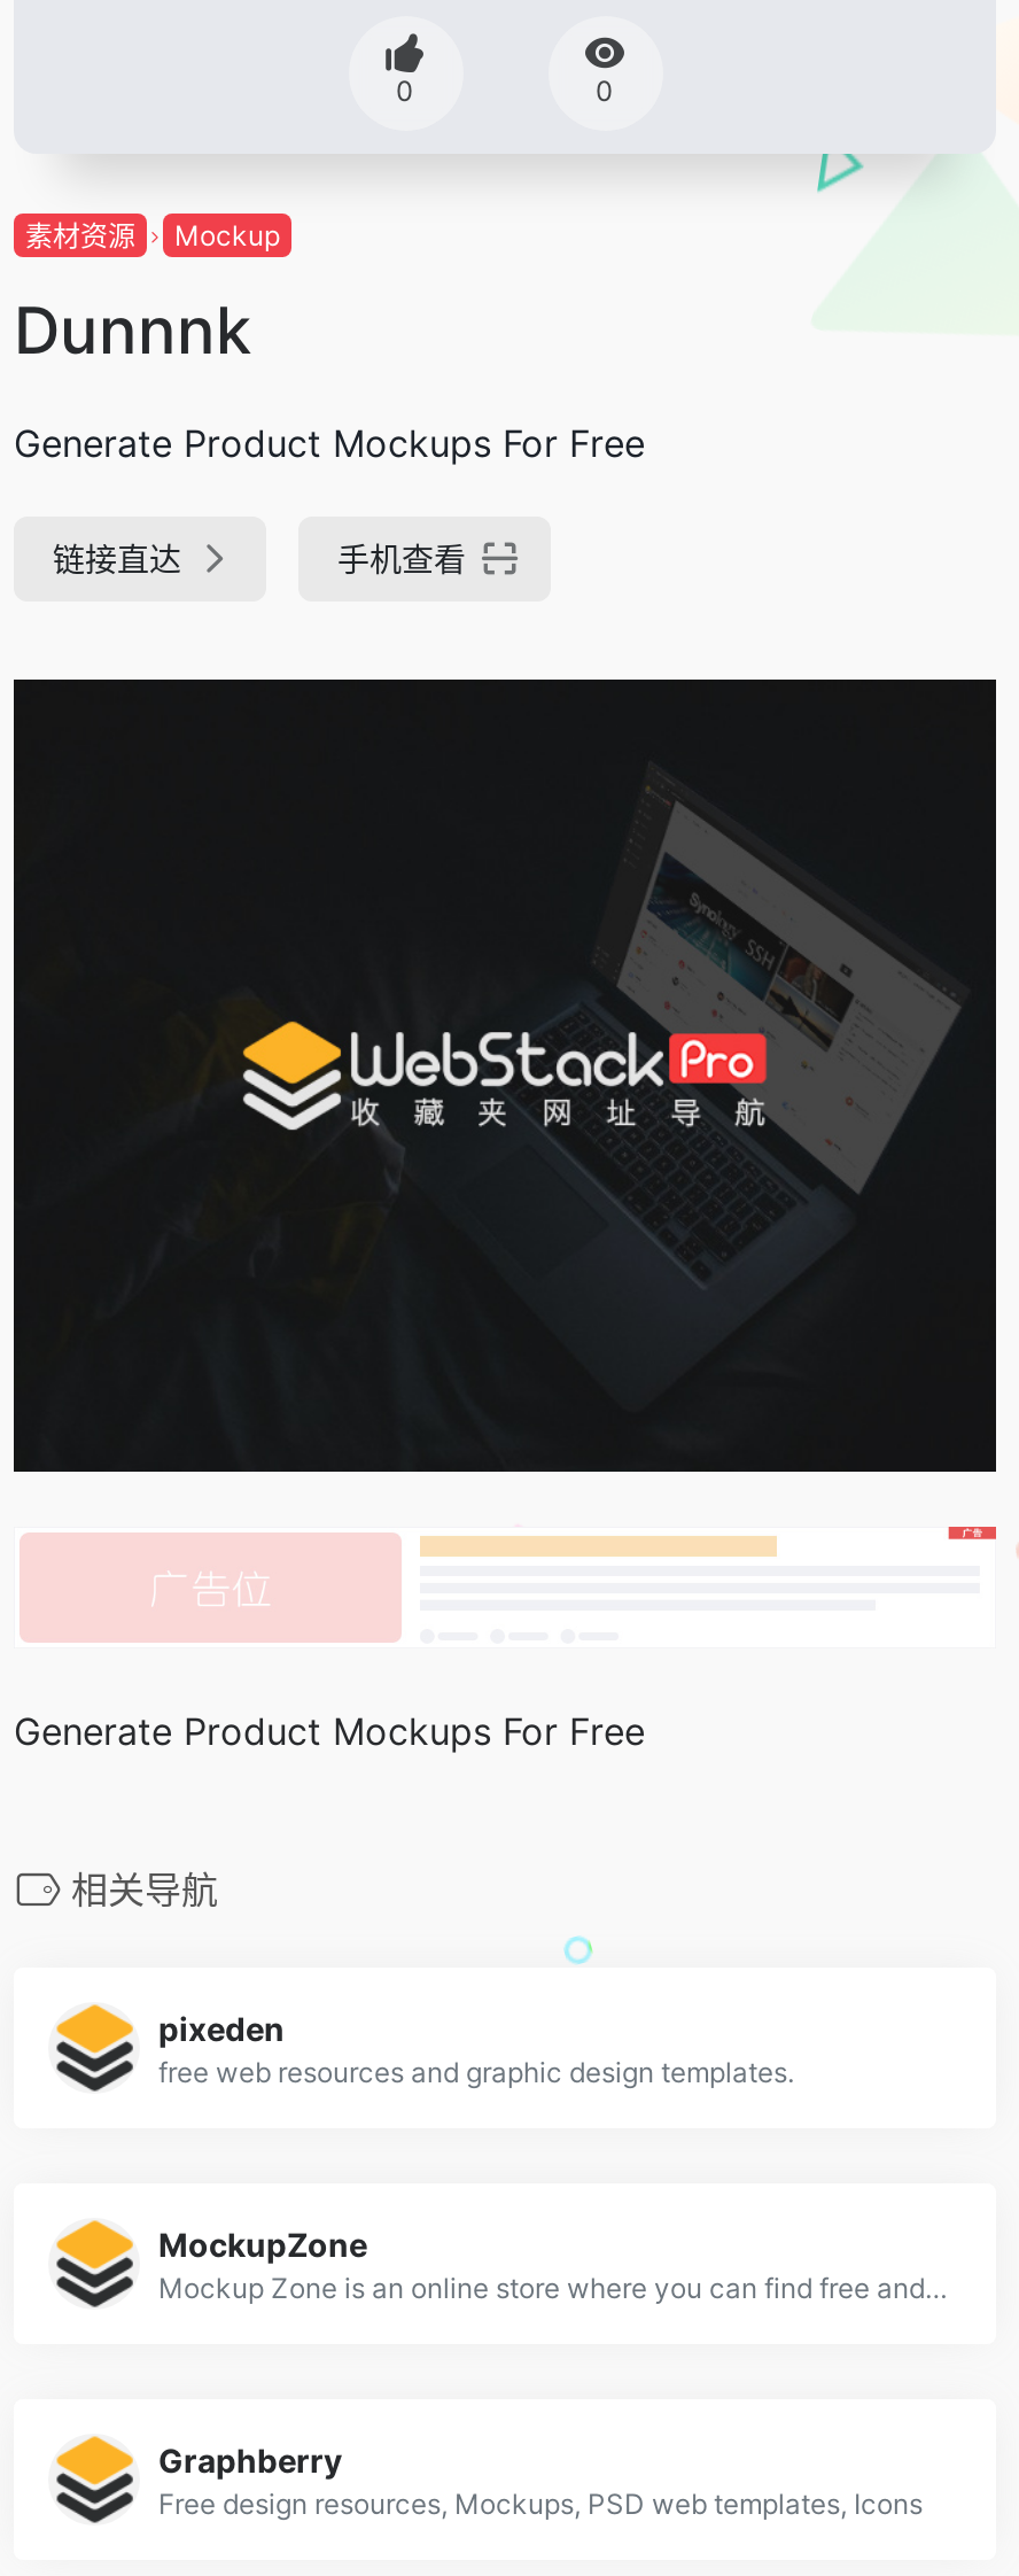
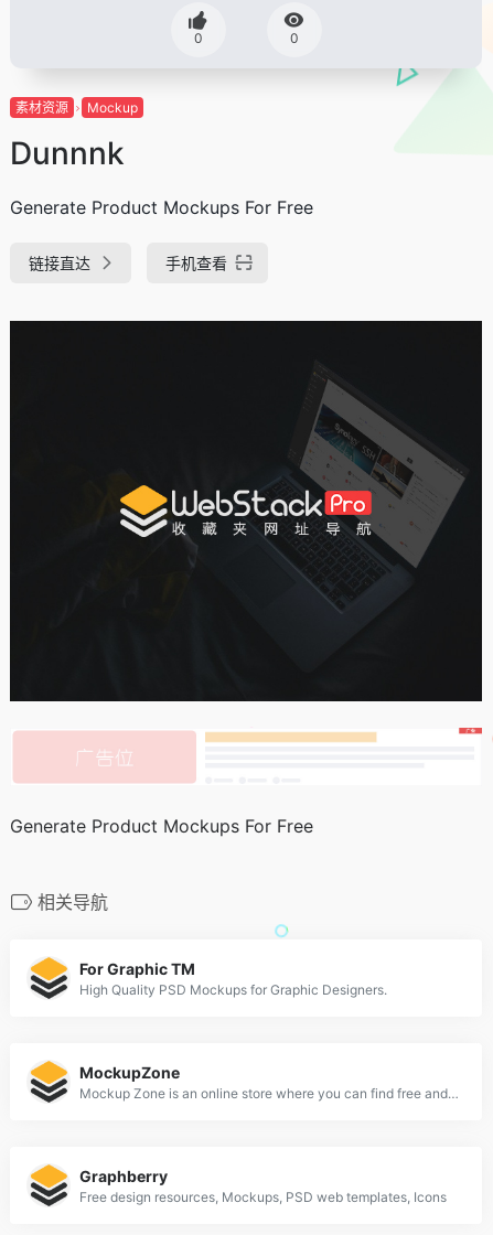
[158,2008,794,2089] pixeden | free web resources and graphic design templates. -> [79,959,387,998] For Graphic TM | High Quality PSD Mockups for Graphic Designers.

